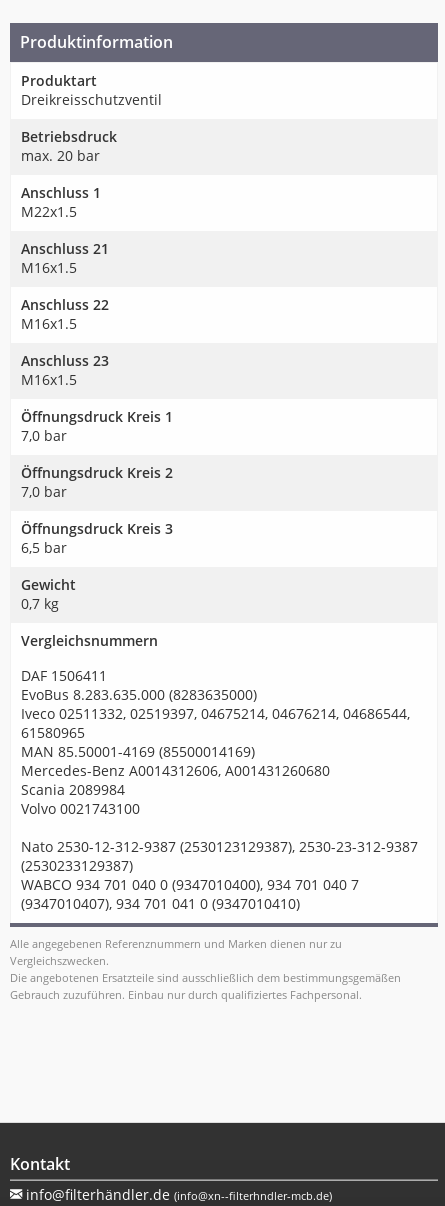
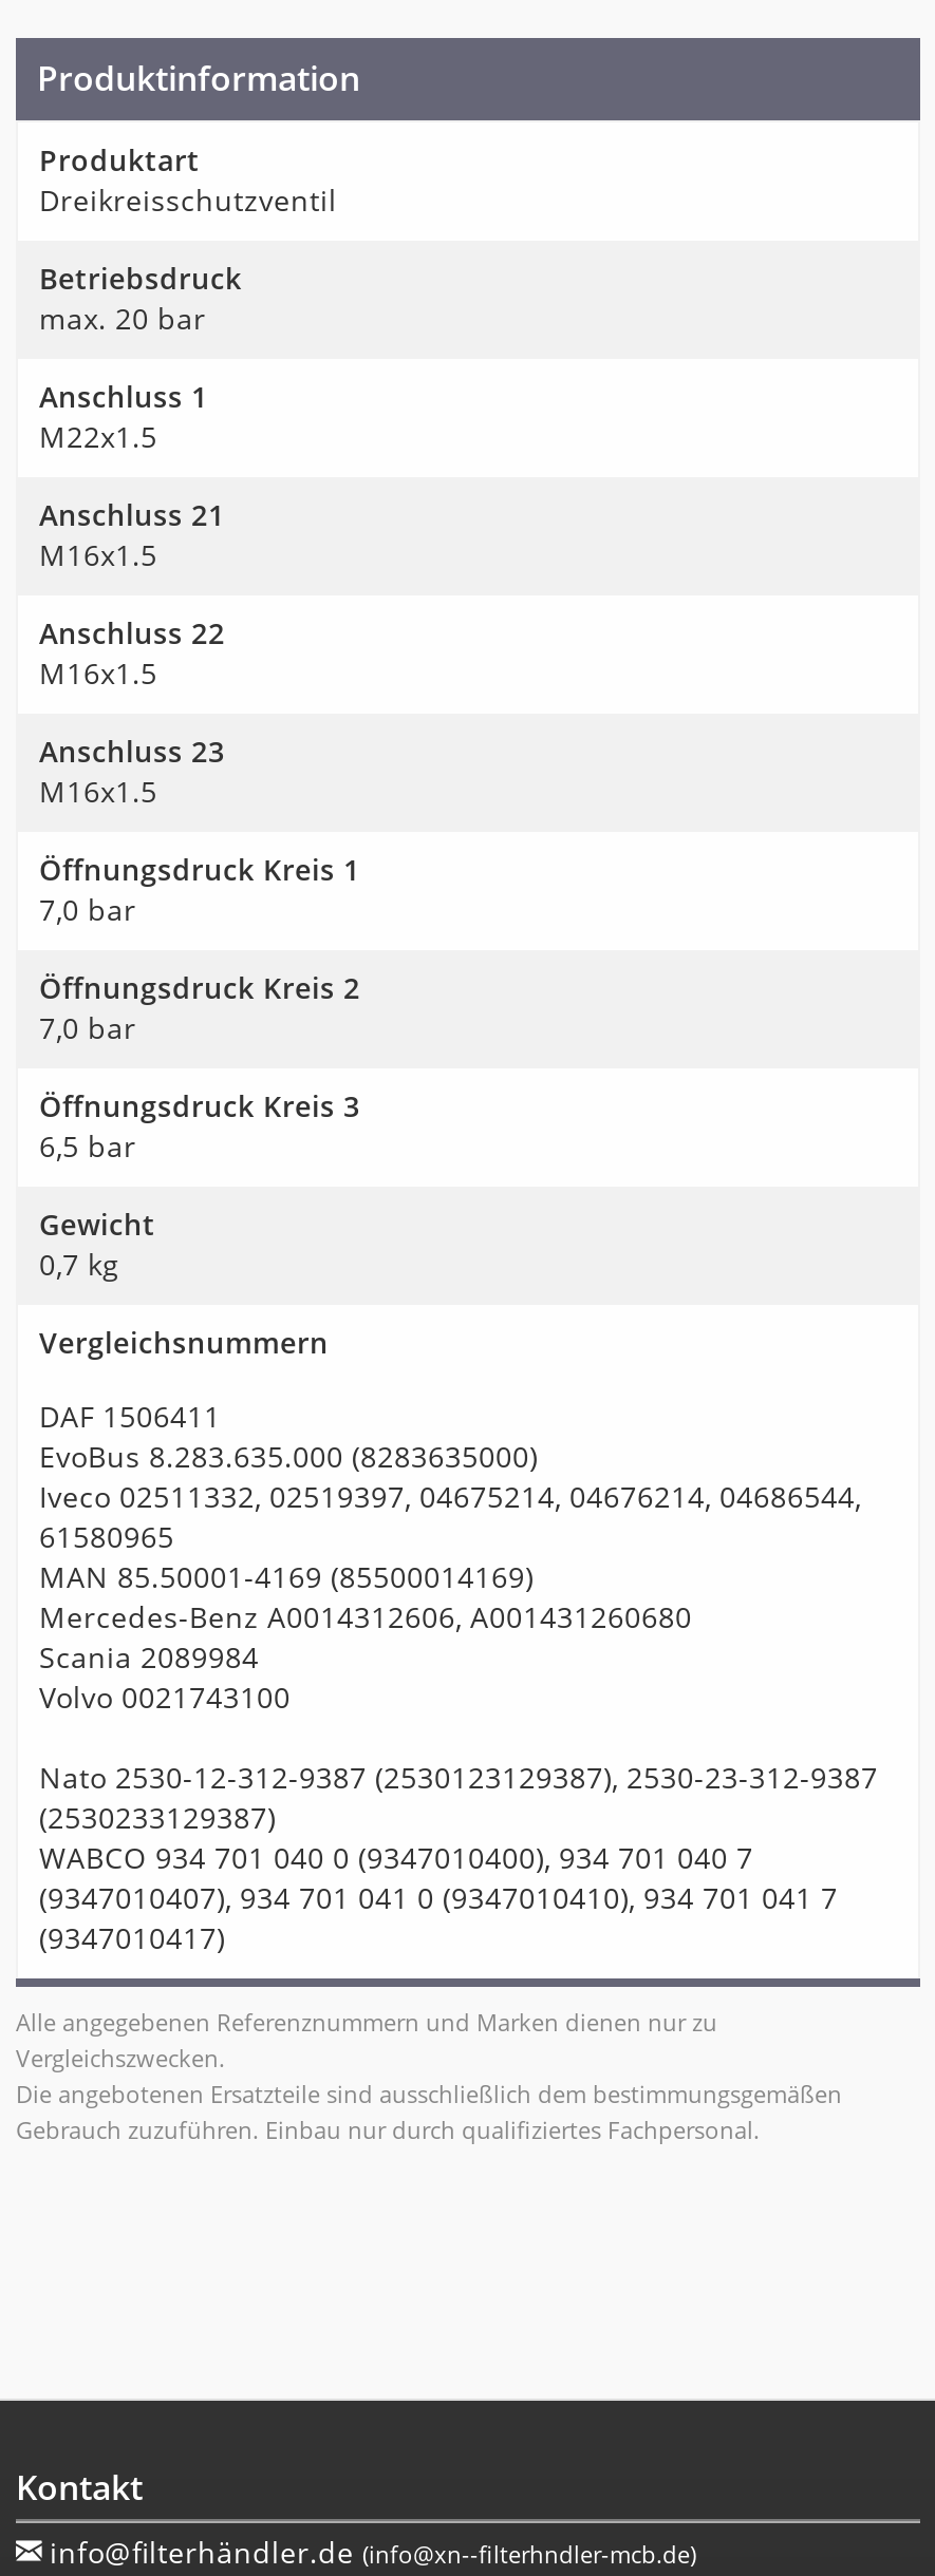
[21,894,300,913] (9347010407), 934 701 041 0 (9347010410) -> [39,1877,838,1957] (9347010407), 934 701 041 0 (9347010410), 934 701 041 7 | (9347010417)

